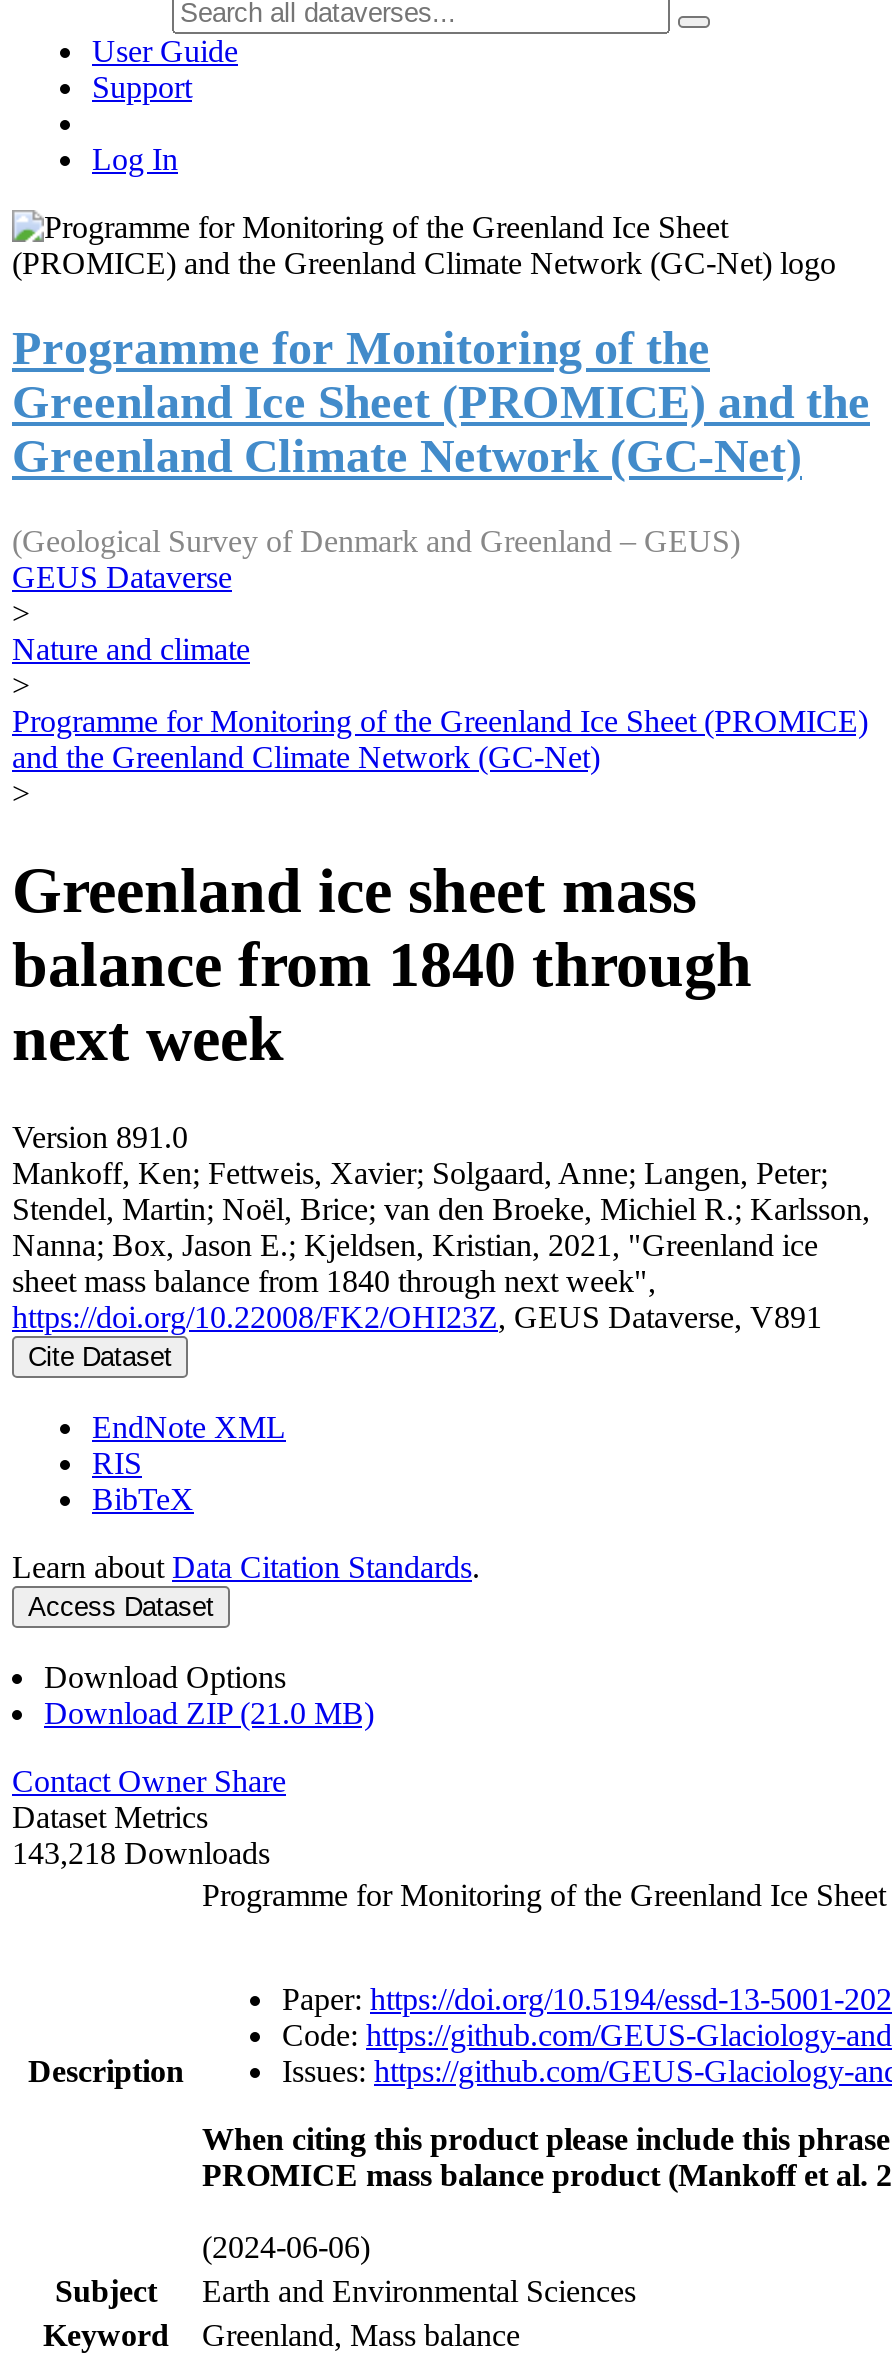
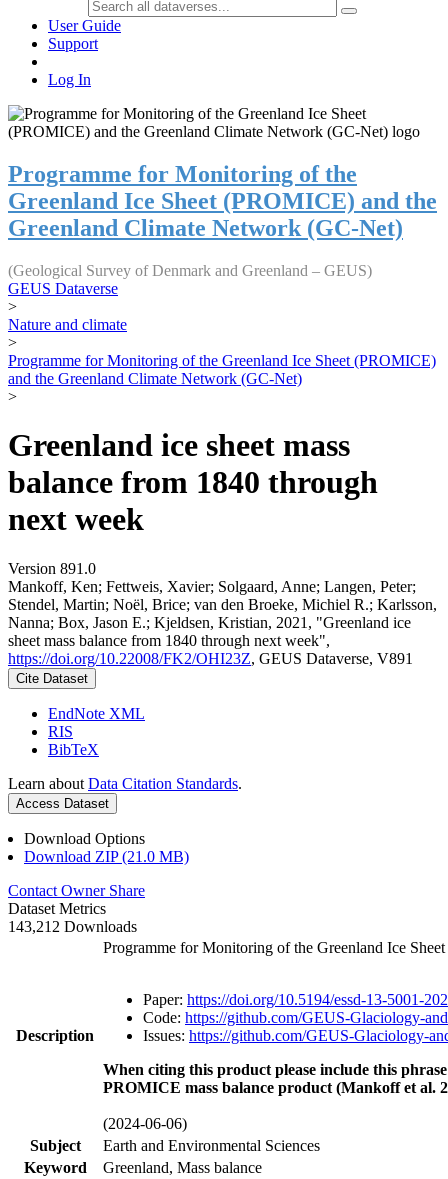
[12,1835,270,1869] 143,218 Downloads -> [8,918,137,935] 143,212 Downloads

